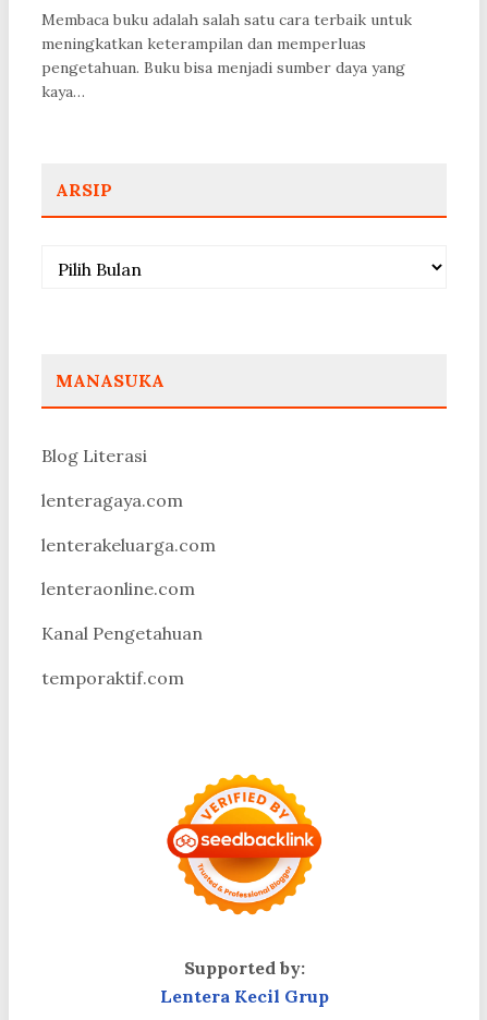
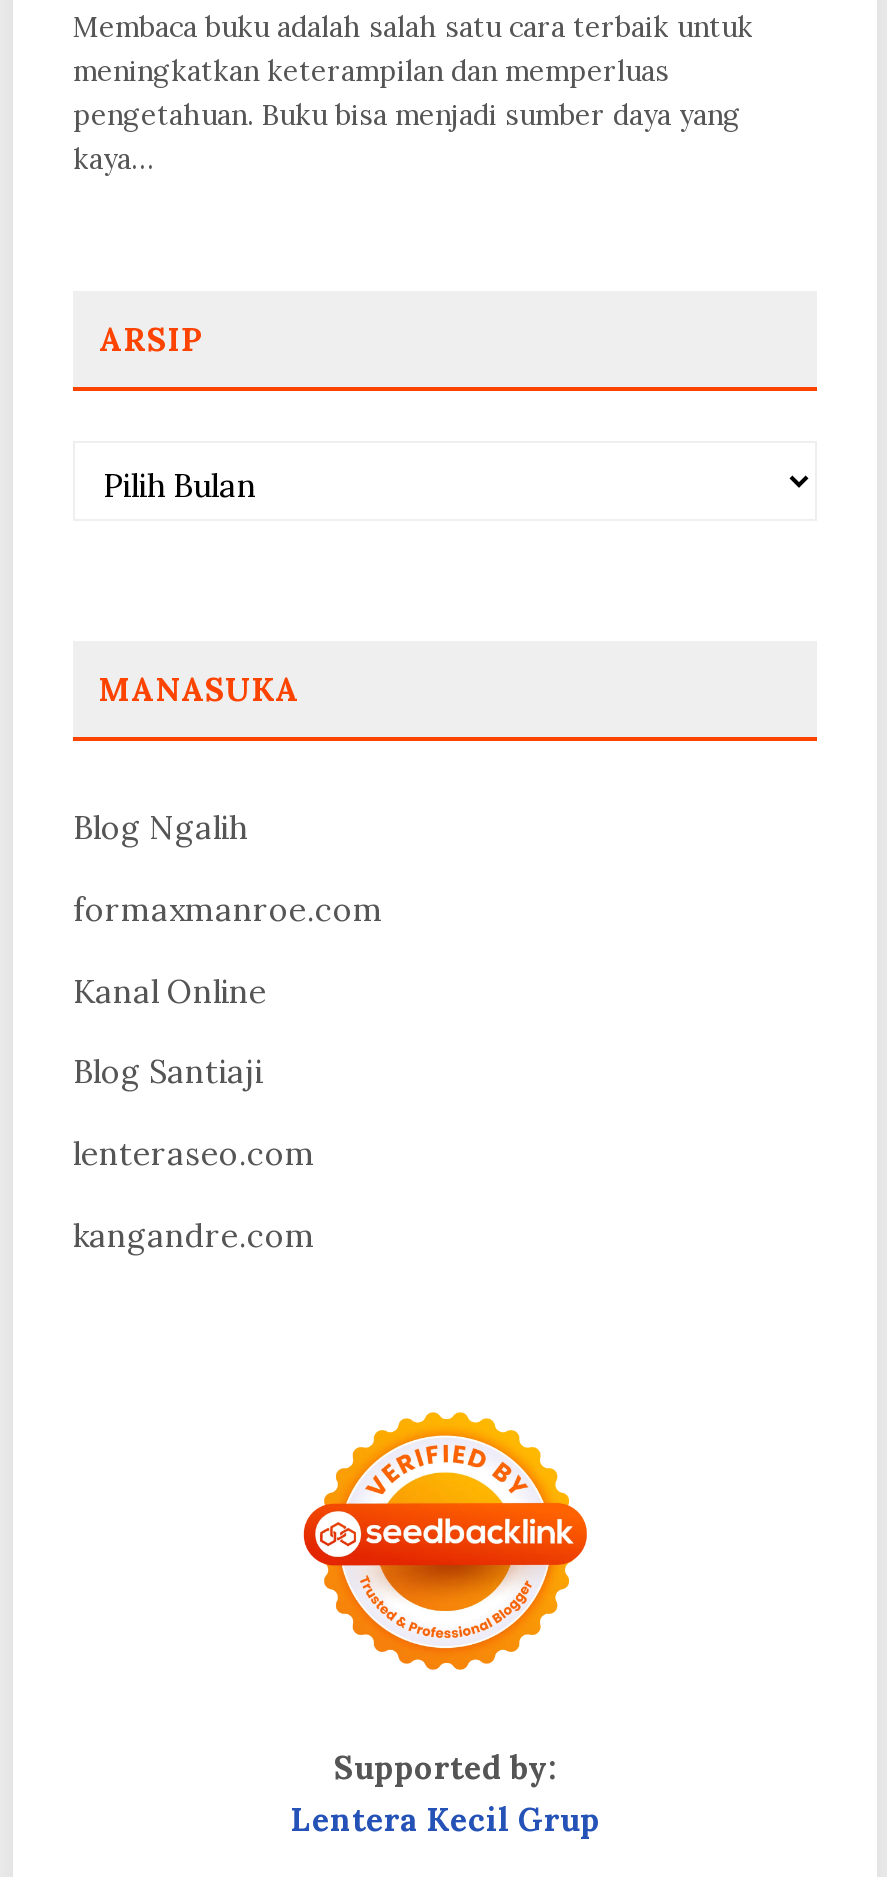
[41,445,147,466] Blog Literasi -> [73,807,247,847] Blog Ngalih
[41,489,183,511] lenteragaya.com -> [73,889,383,929] formaxmanroe.com
[41,534,216,555] lenterakeluarga.com -> [73,970,267,1010] Kanal Online
[41,578,195,600] lenteraonline.com -> [73,1052,263,1092] Blog Santiaji
[41,622,203,644] Kanal Pengetahuan -> [73,1133,315,1173] lenteraseo.com
[41,667,184,689] temporaktif.com -> [73,1215,315,1255] kangandre.com

